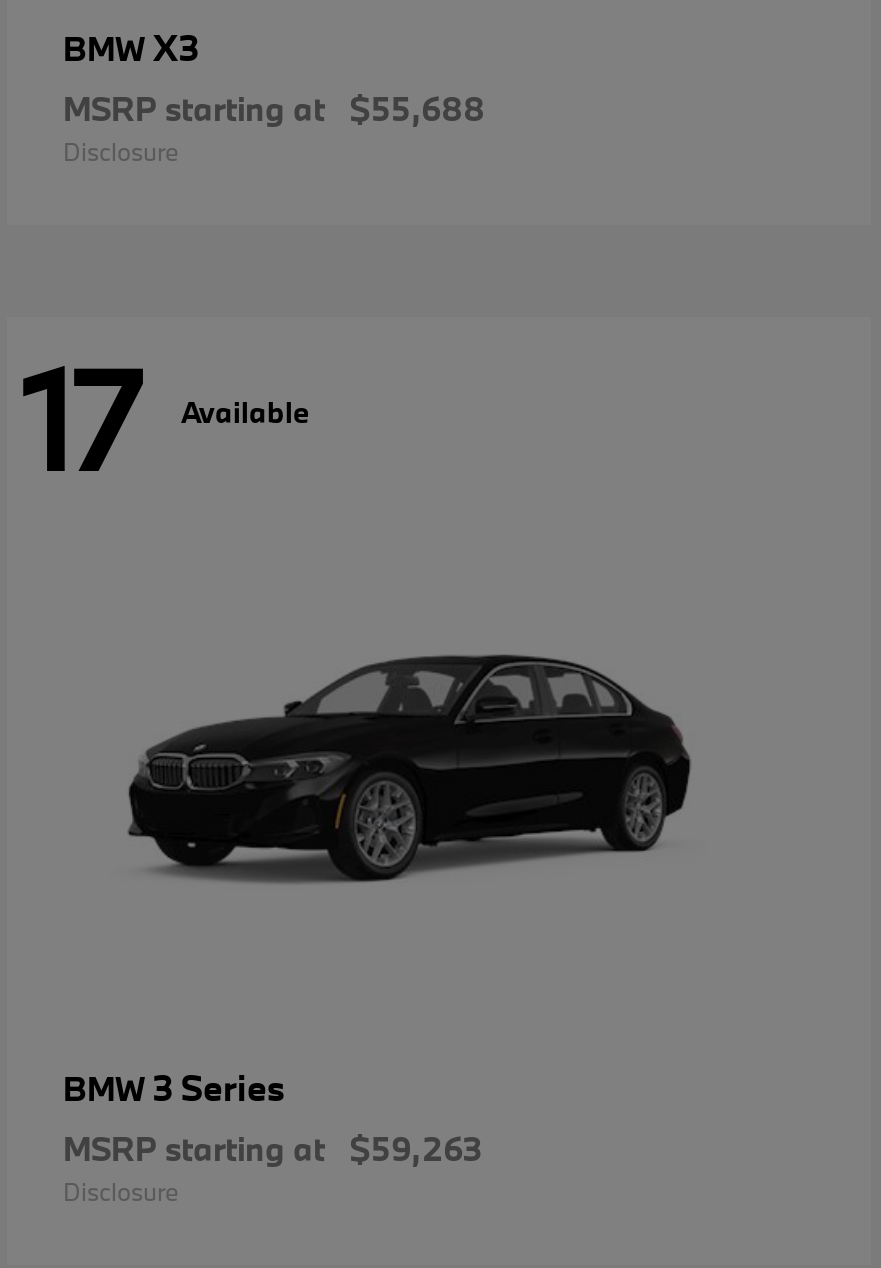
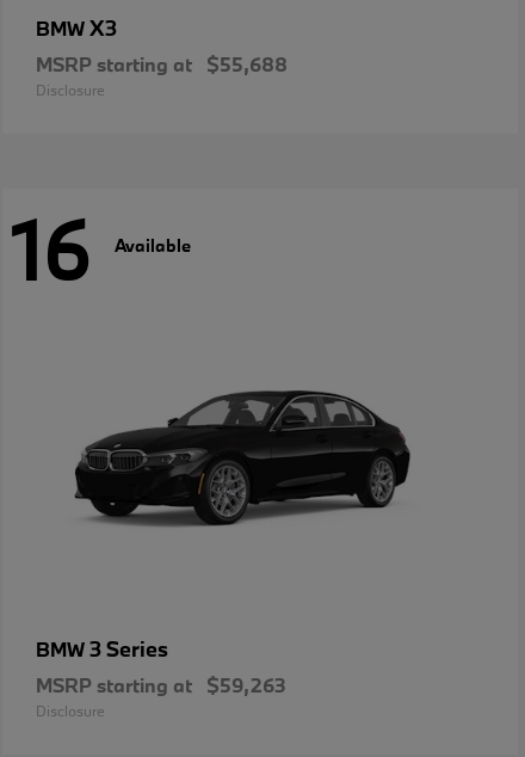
[23,333,309,507] 17 Available -> [12,198,191,302] 16 Available

